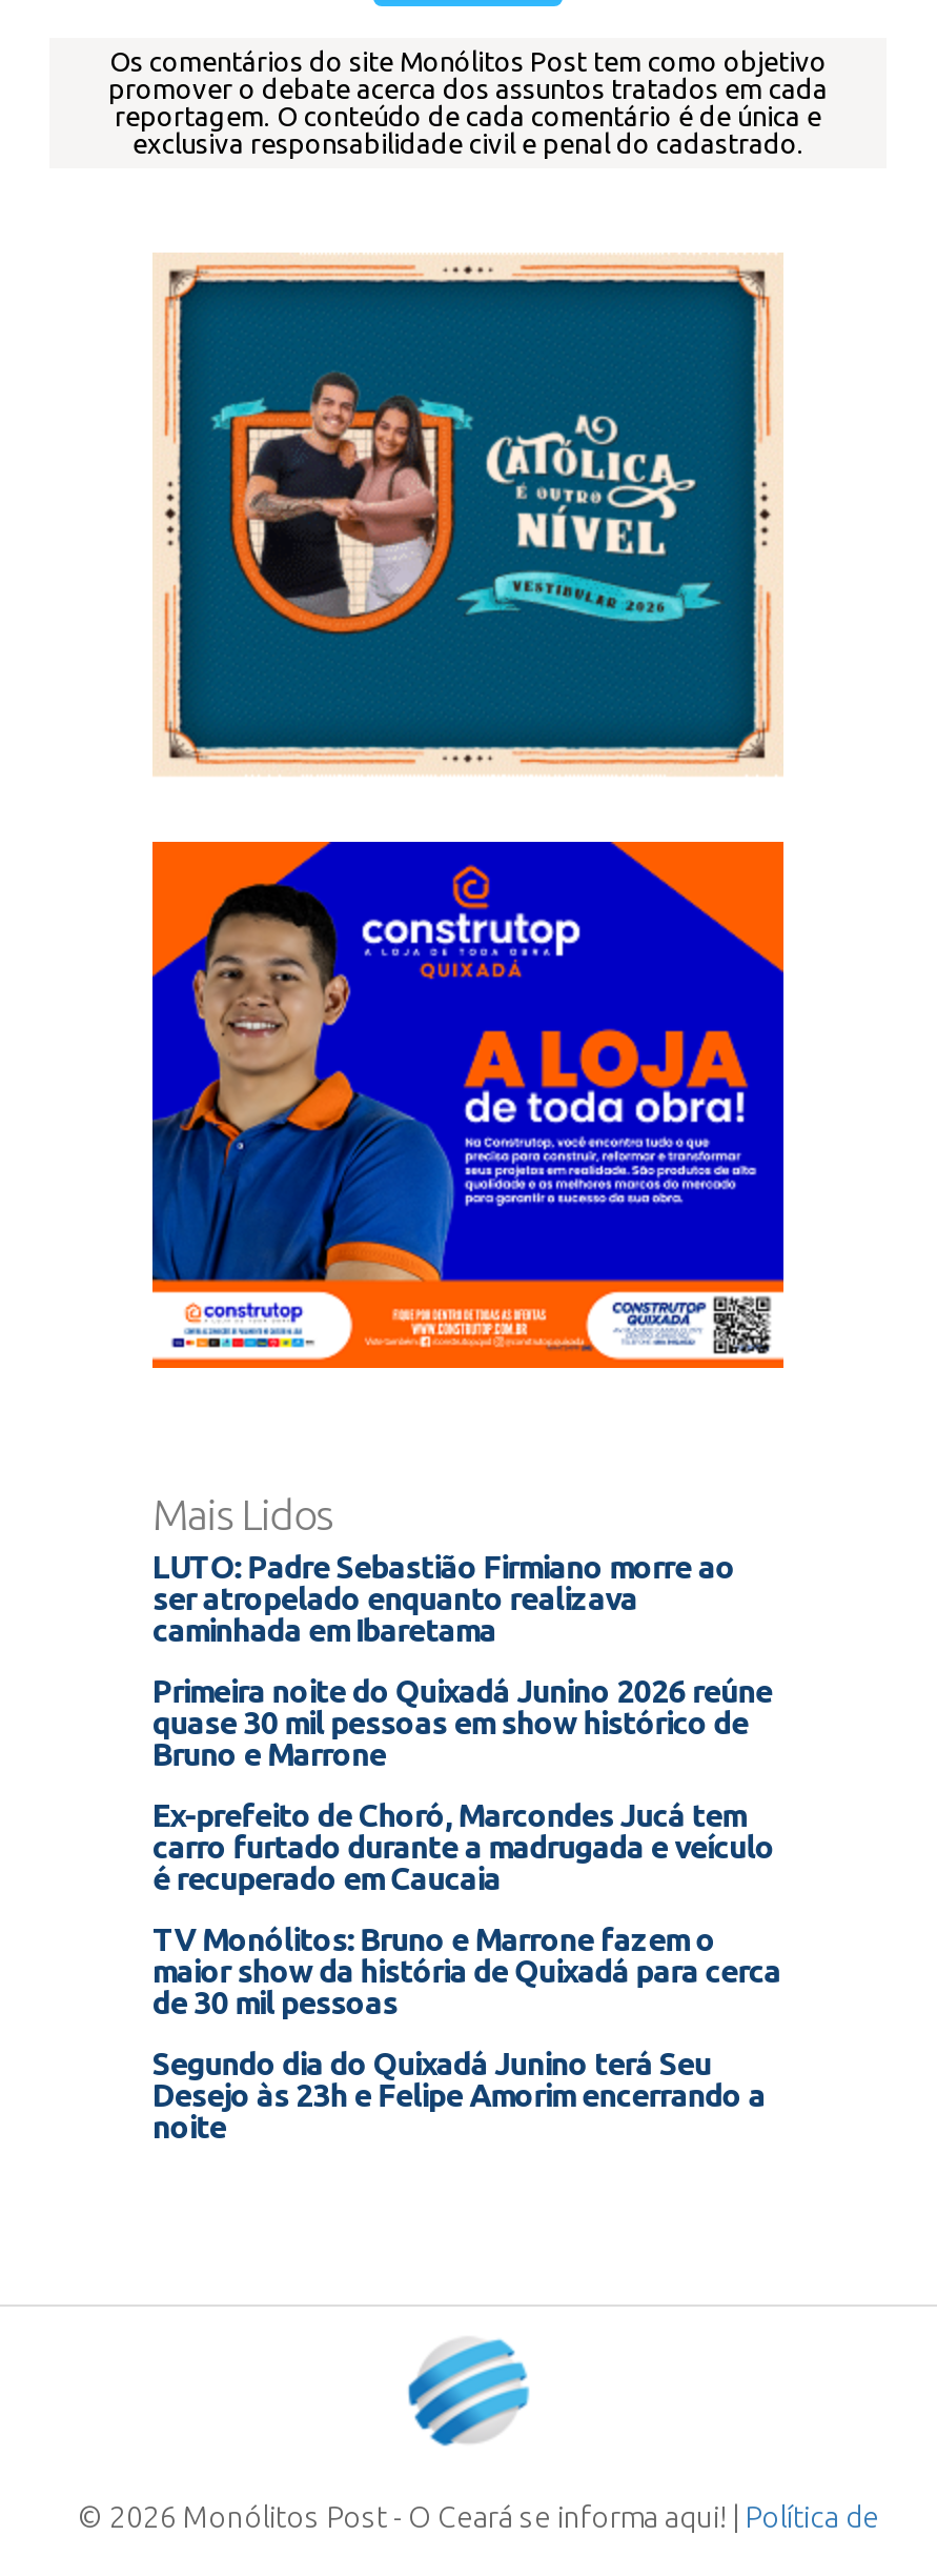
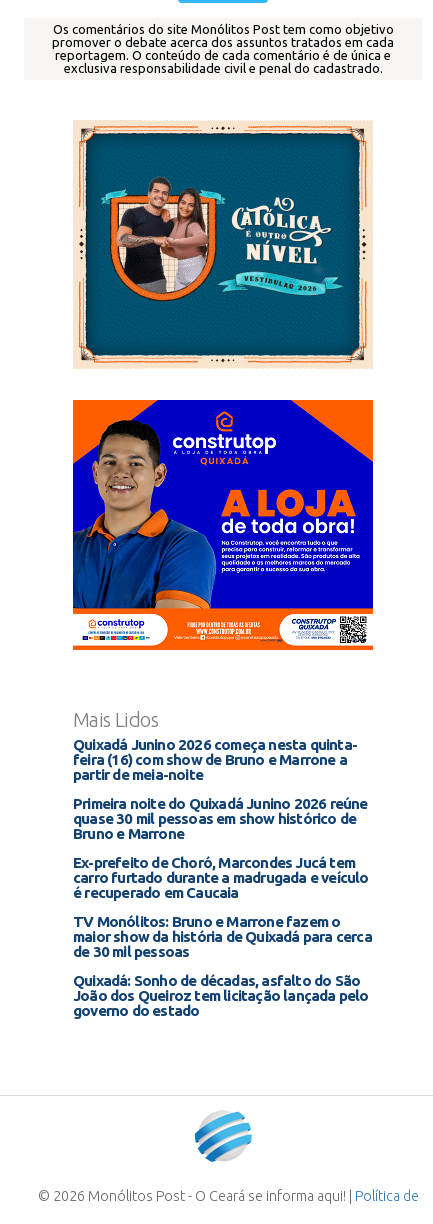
[152,1549,735,1648] LUTO: Padre Sebastião Firmiano morre ao | ser atropelado enquanto realizava | caminhada em Ibaretama -> [73,736,357,783] Quixadá Junino 2026 começa nesta quinta- | feira (16) com show de Bruno e Marrone a | partir de meia-noite
[152,2046,765,2145] Segundo dia do Quixadá Junino terá Seu | Desejo às 23h e Felipe Amorim encerrando a | noite -> [73,972,369,1019] Quixadá: Sonho de décadas, asfalto do São | João dos Queiroz tem licitação lançada pelo | governo do estado

